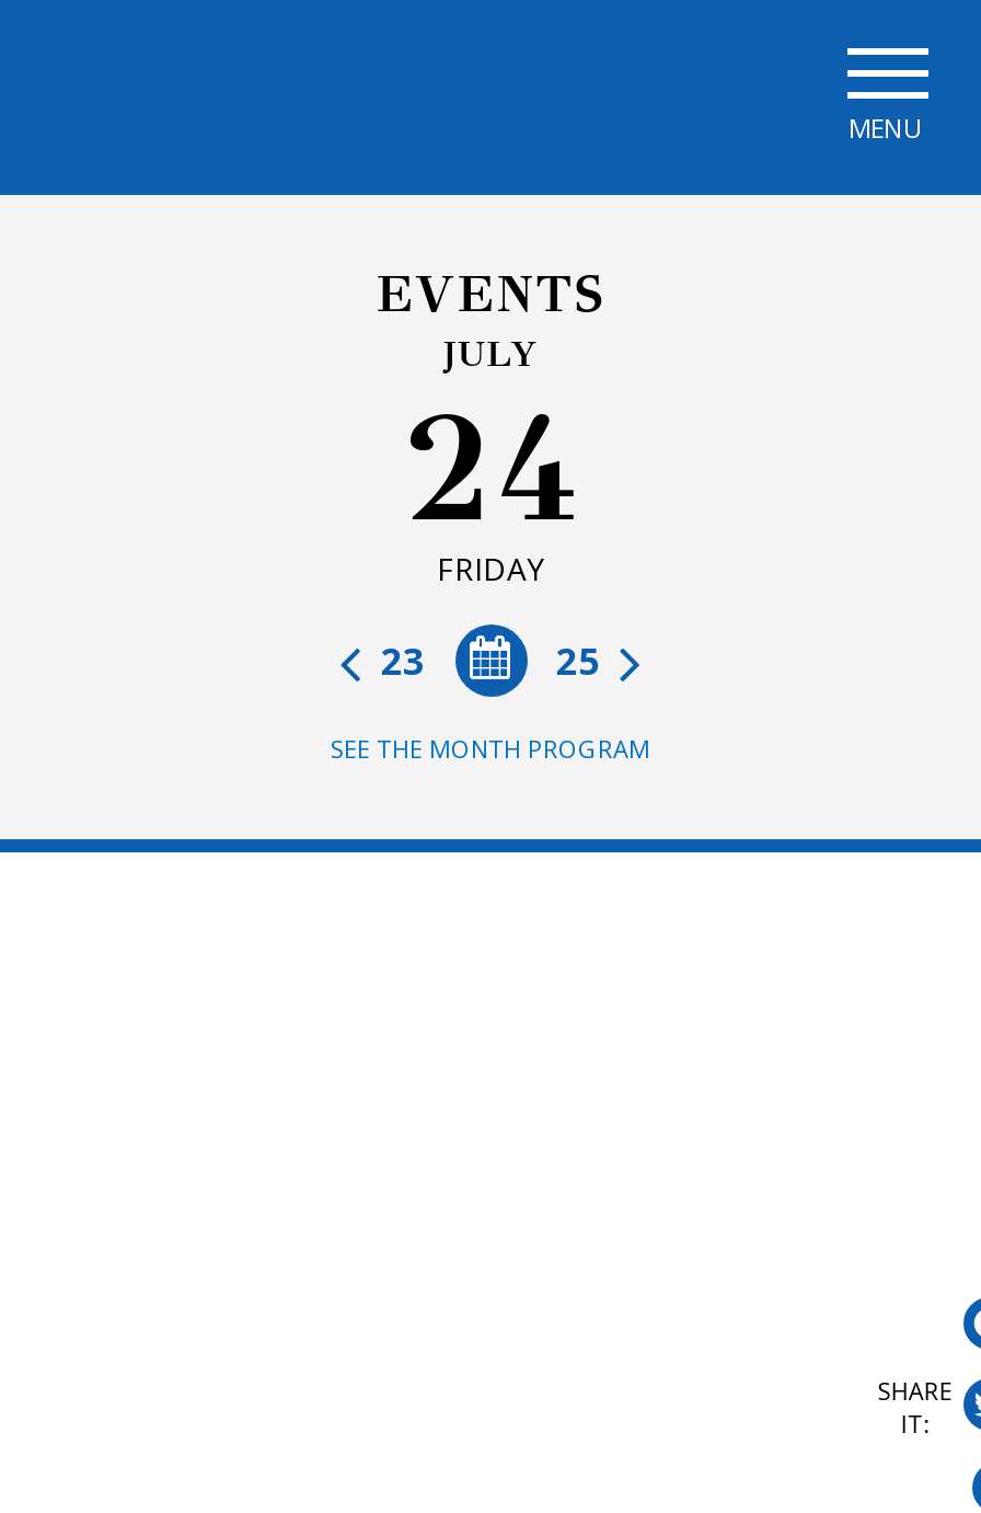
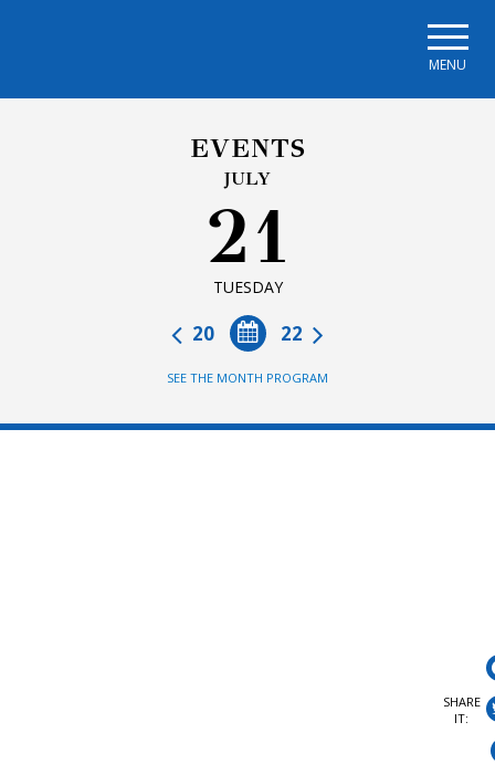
[401,379,580,589] 24 | FRIDAY -> [204,191,291,297] 21 | TUESDAY
[372,635,609,686] 25 | 23 -> [188,321,307,346] 22 | 20

